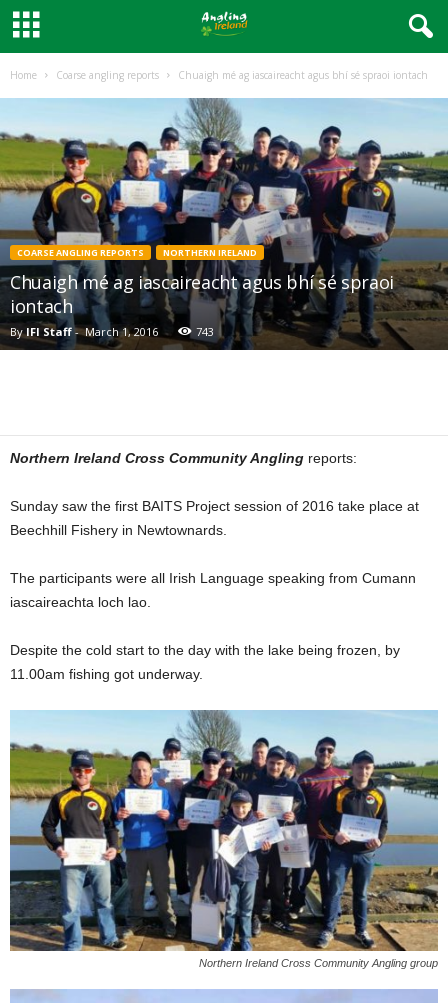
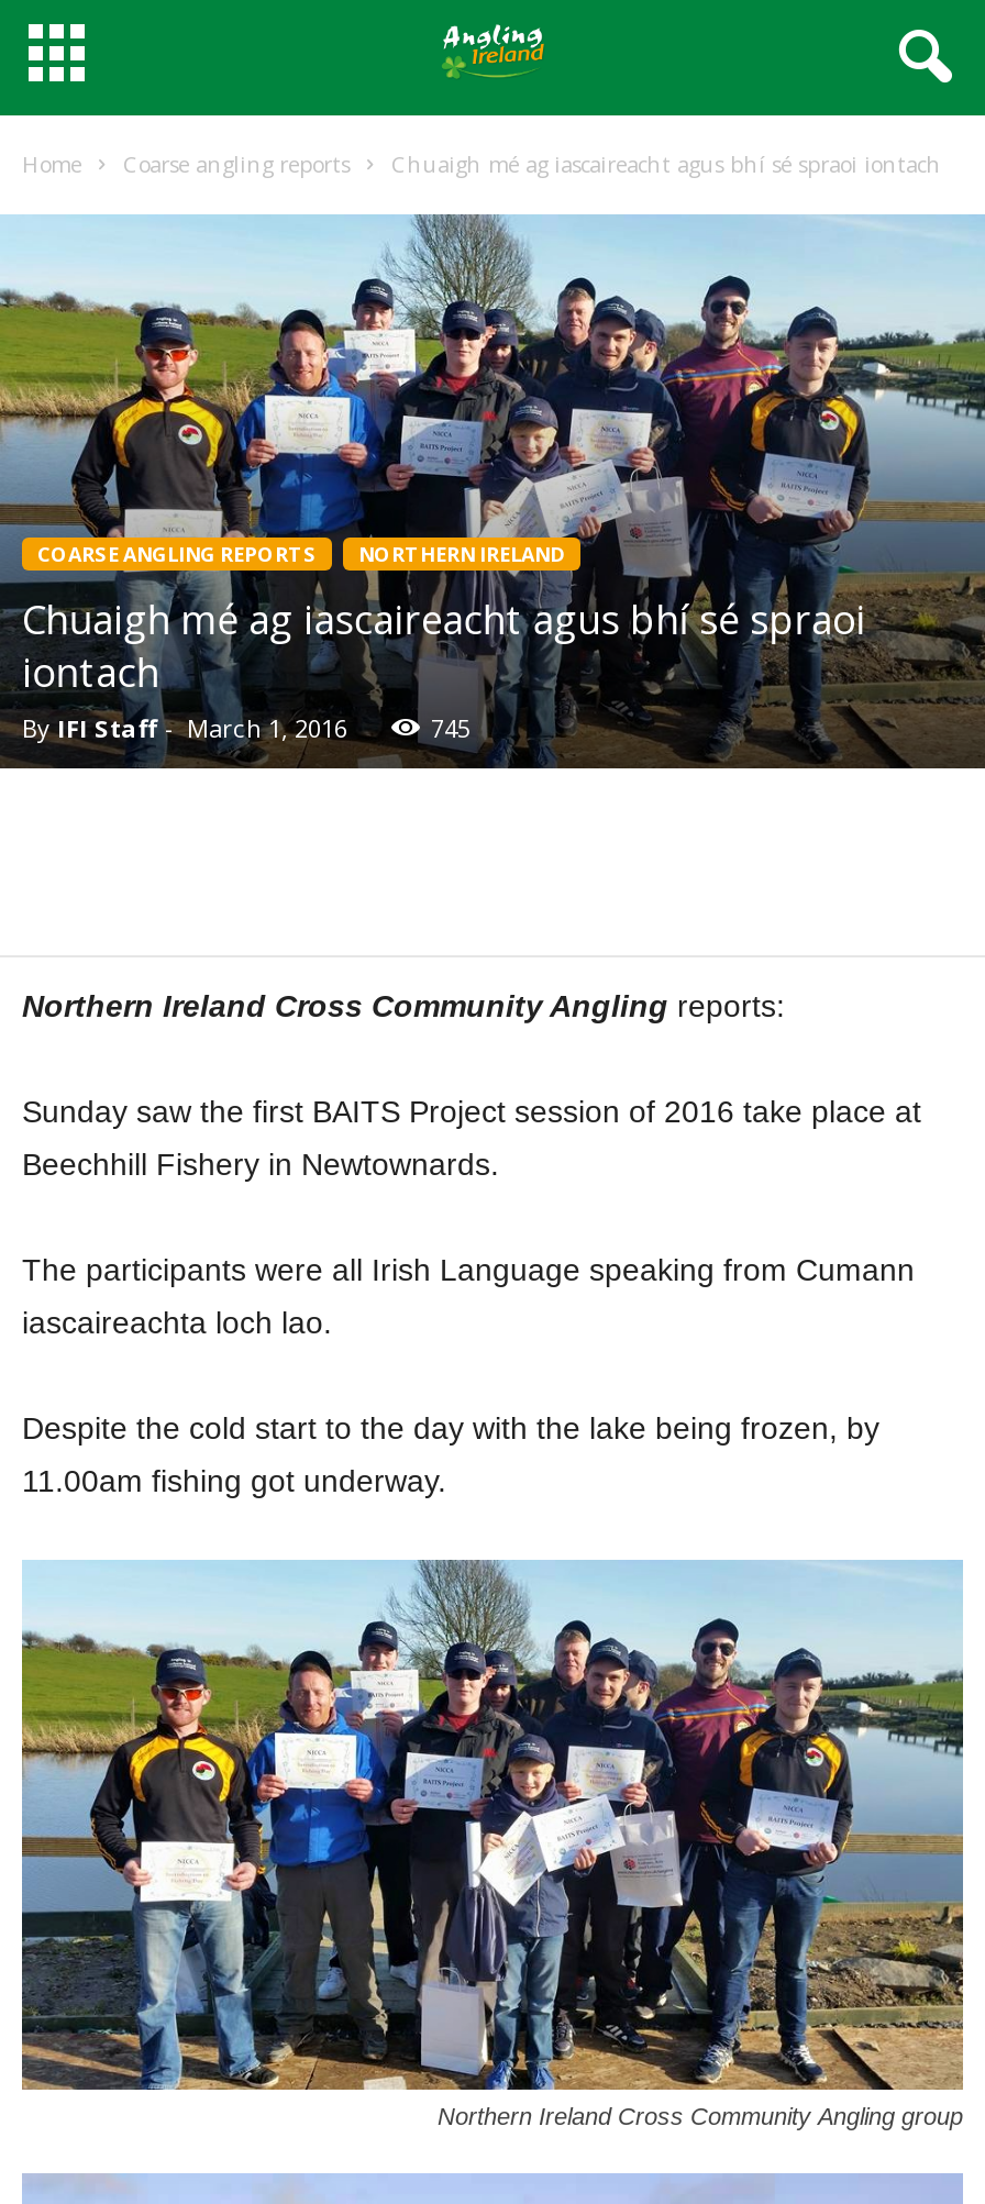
[196,324,214,339] 743 -> [431,711,471,744] 745

